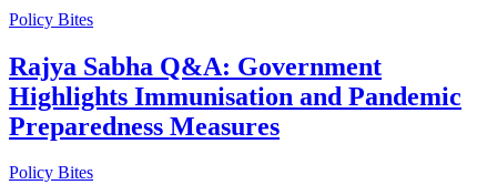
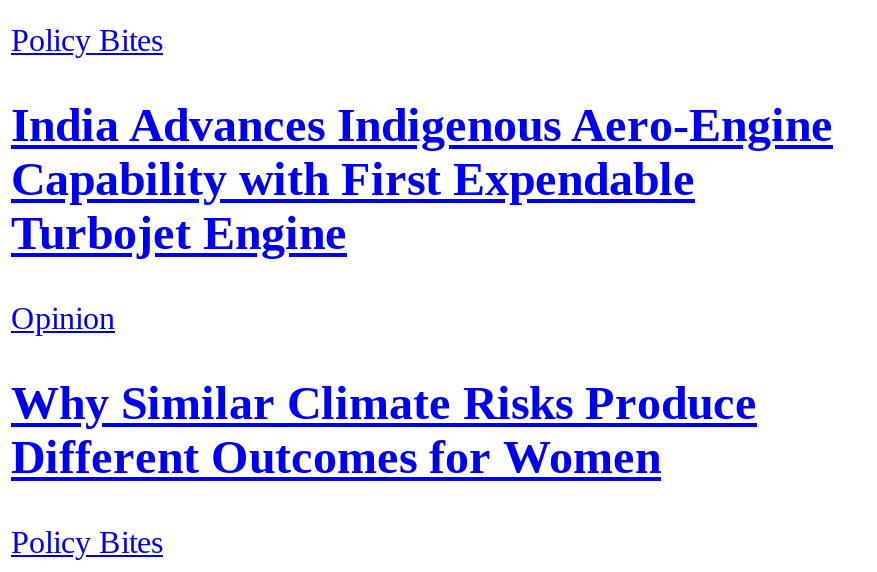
[9,52,461,140] Rajya Sabha Q&A: Government | Highlights Immunisation and Pandemic | Preparedness Measures -> [11,99,833,483] India Advances Indigenous Aero-Engine | Capability with First Expendable | Turbojet Engine | Opinion | Why Similar Climate Risks Produce | Different Outcomes for Women

